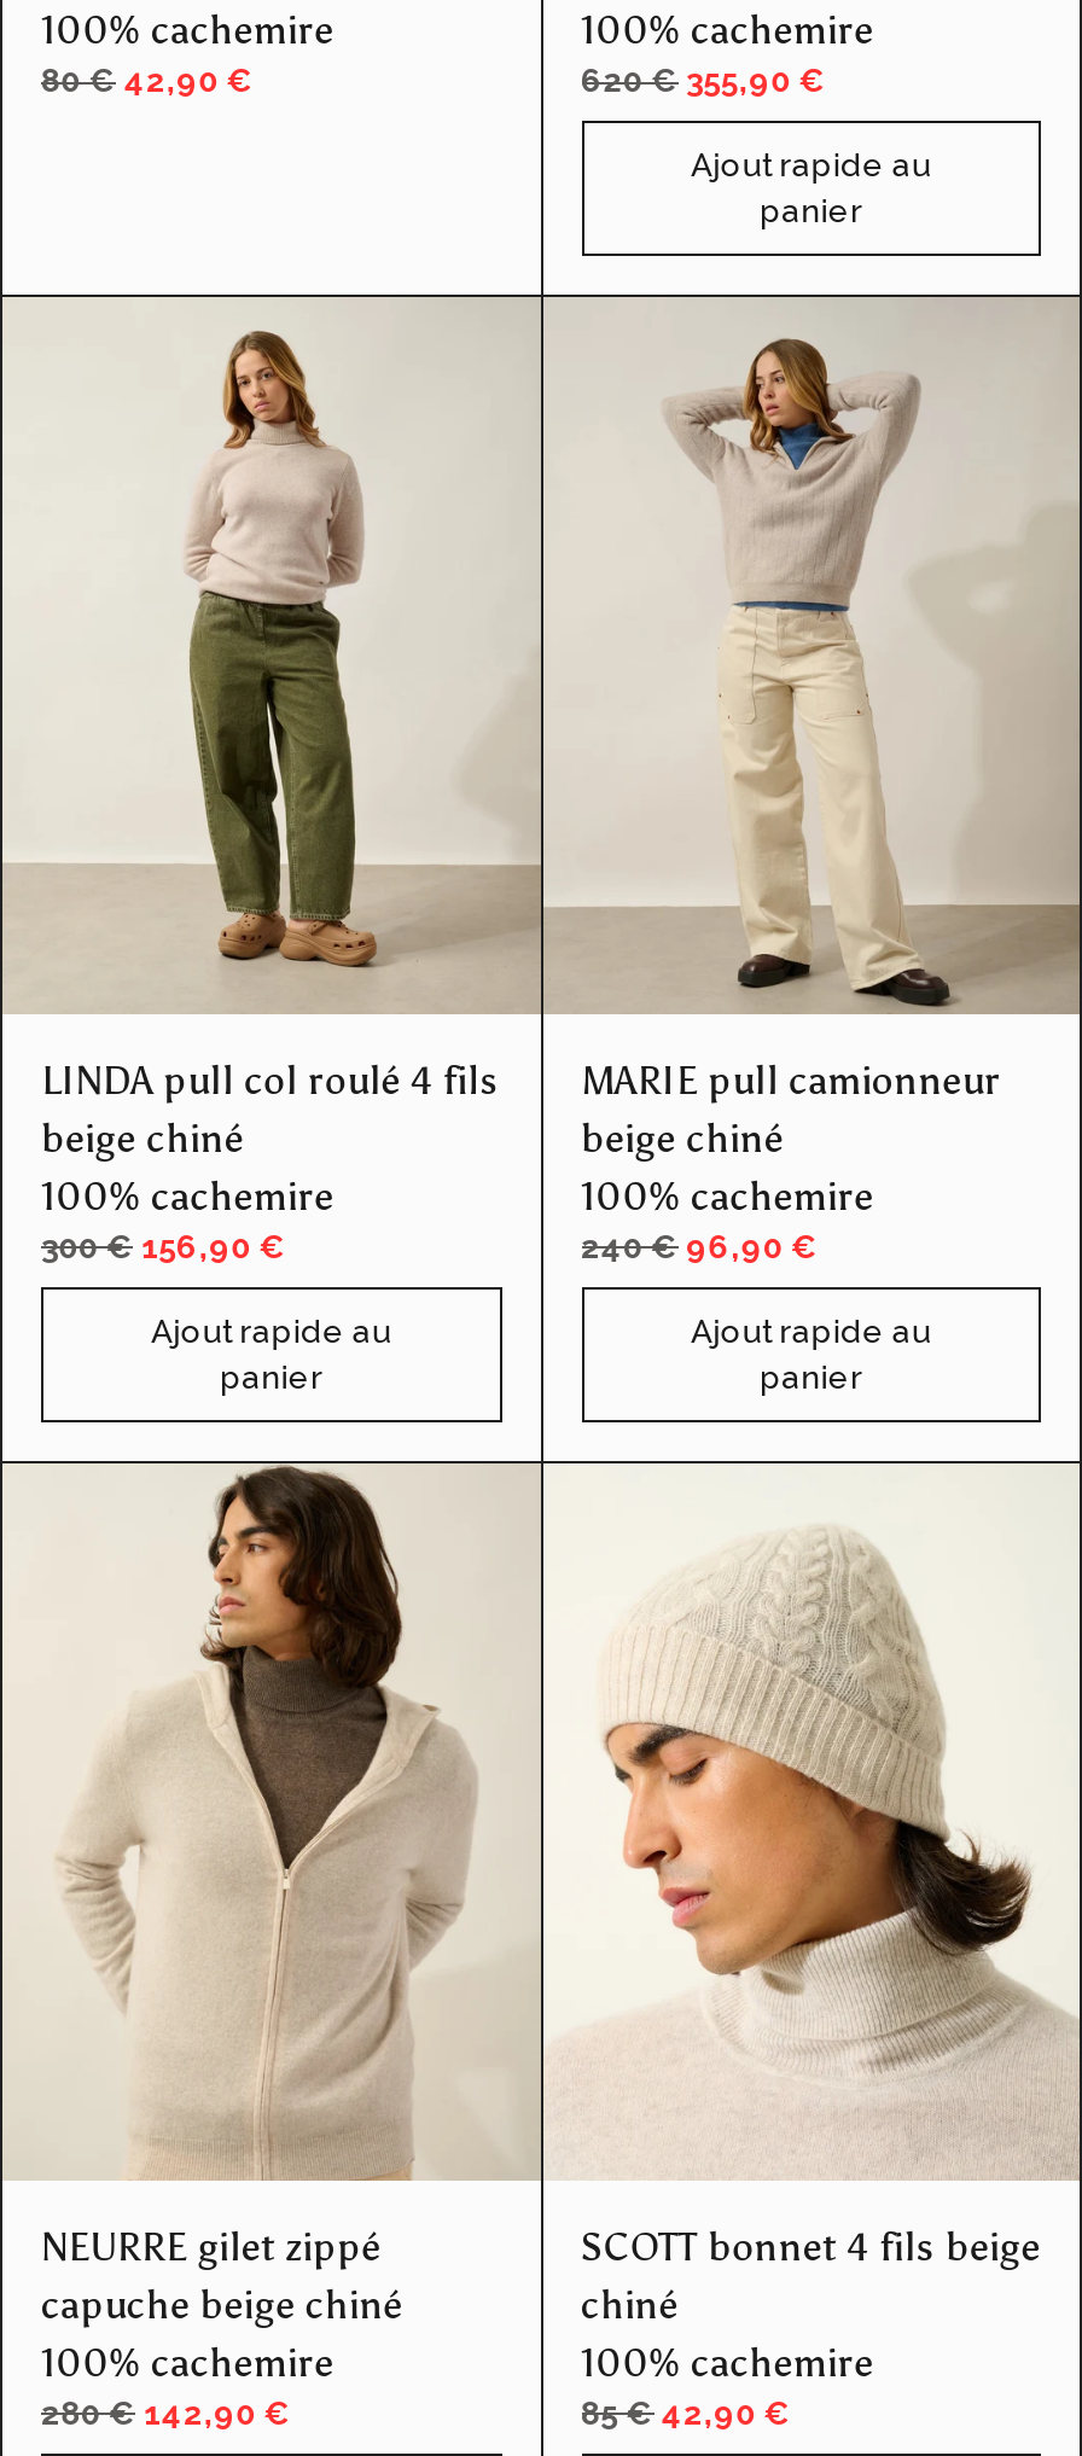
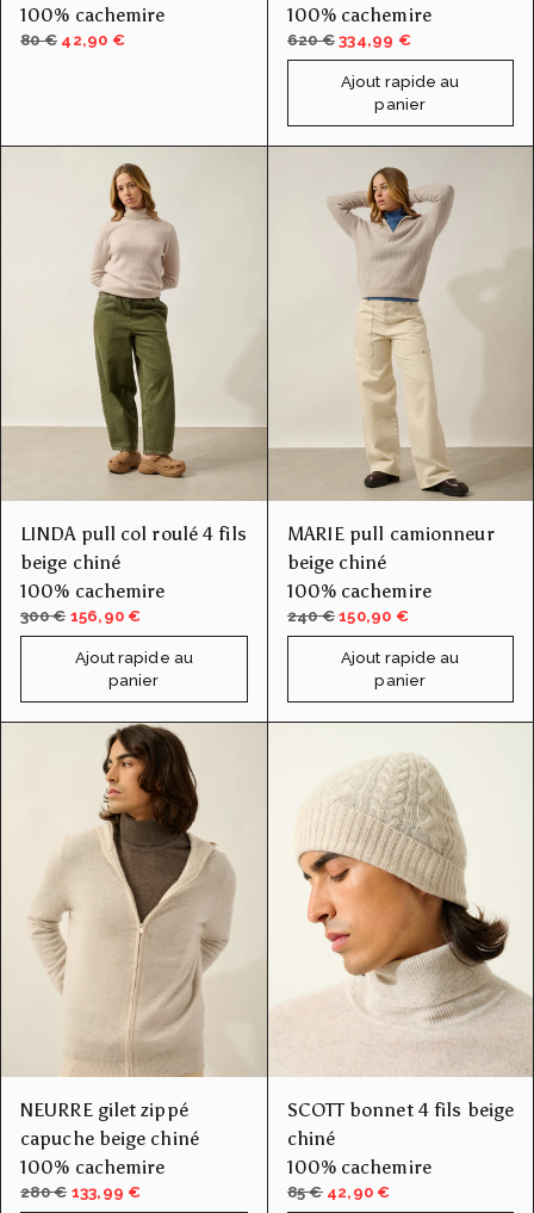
[581,61,826,100] 620 € 355,90 € -> [287,30,411,49] 620 € 334,99 €
[581,1227,818,1265] 240 € 96,90 € -> [287,606,409,625] 240 € 150,90 €
[41,2392,291,2431] 280 € 142,90 € -> [20,1182,141,1201] 280 € 133,99 €

